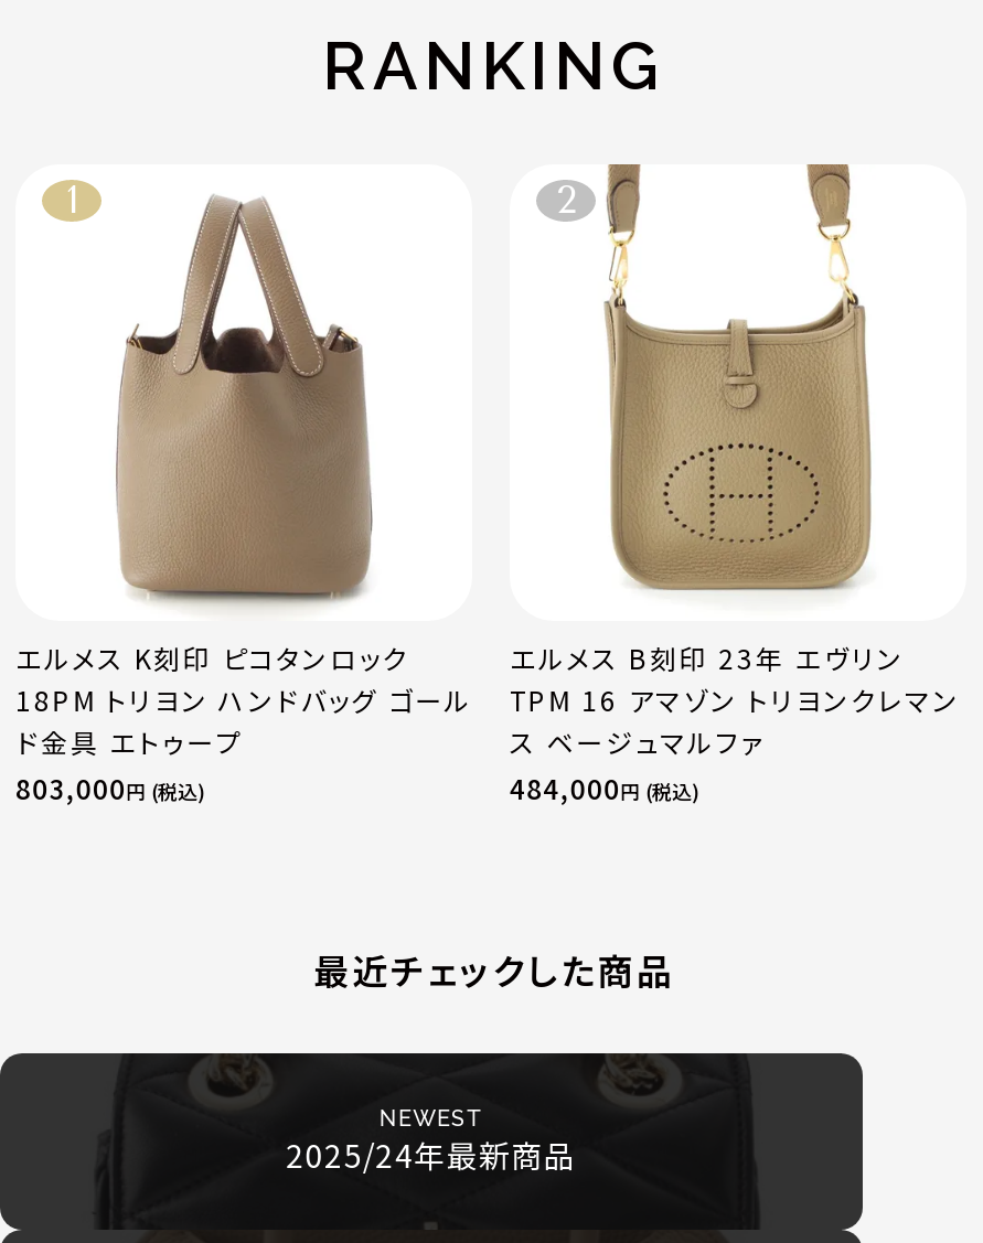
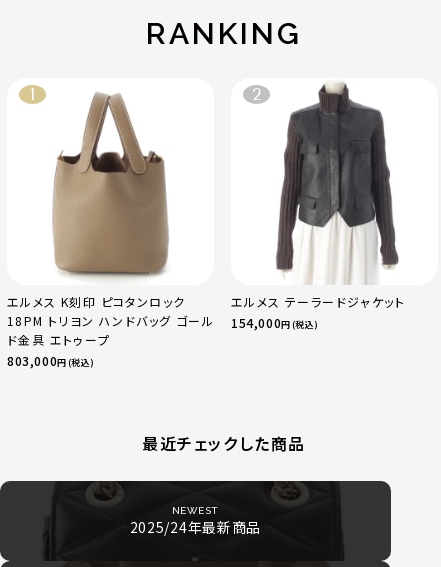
[510,162,960,806] [image] | エルメス B刻印 23年 エヴリン | TPM 16 アマゾン トリヨンクレマン | ス ベージュマルファ | 484,000円 (税込) -> [231,78,405,331] [image] | エルメス テーラードジャケット | 154,000円 (税込)

